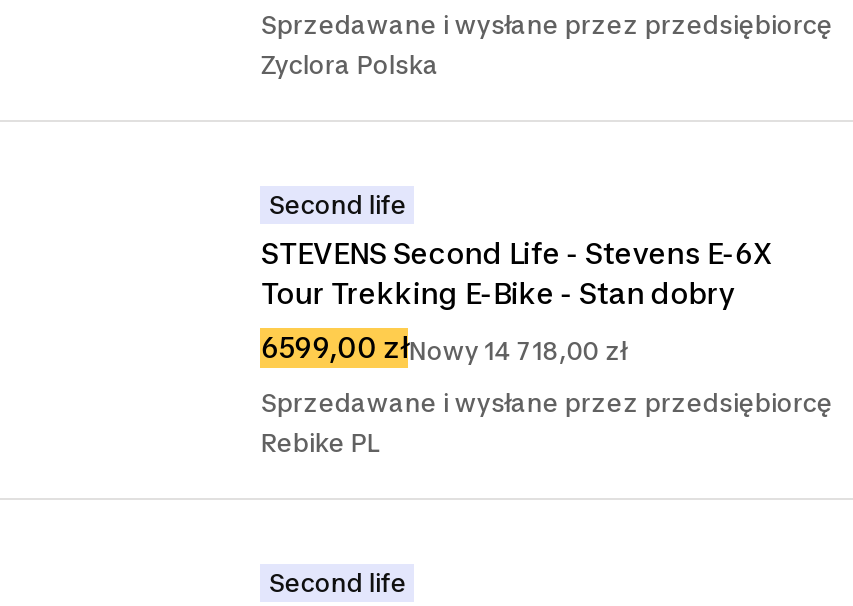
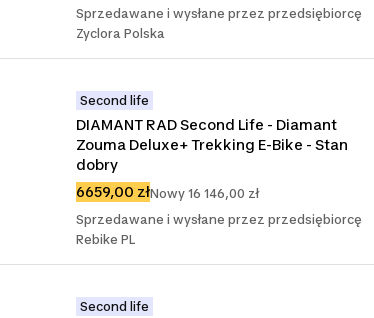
[261,236,773,310] STEVENS Second Life - Stevens E-6X | Tour Trekking E-Bike - Stan dobry -> [76,116,348,173] DIAMANT RAD Second Life - Diamant | Zouma Deluxe+ Trekking E-Bike - Stan | dobry
[261,330,627,367] 6599,00 złNowy 14 718,00 zł -> [76,183,259,201] 6659,00 złNowy 16 146,00 zł

